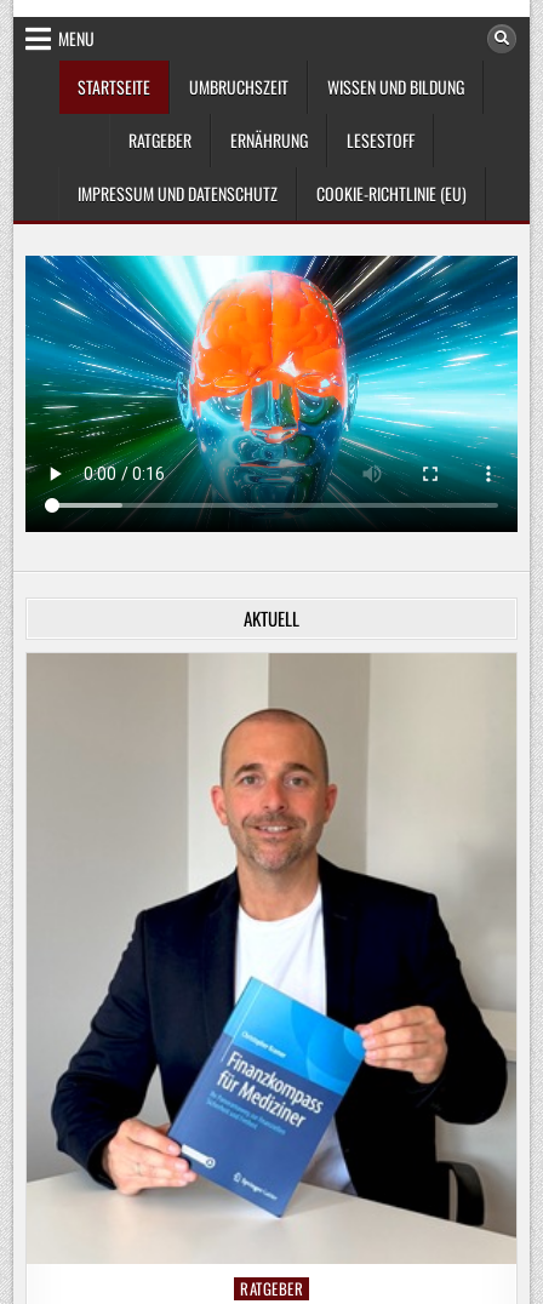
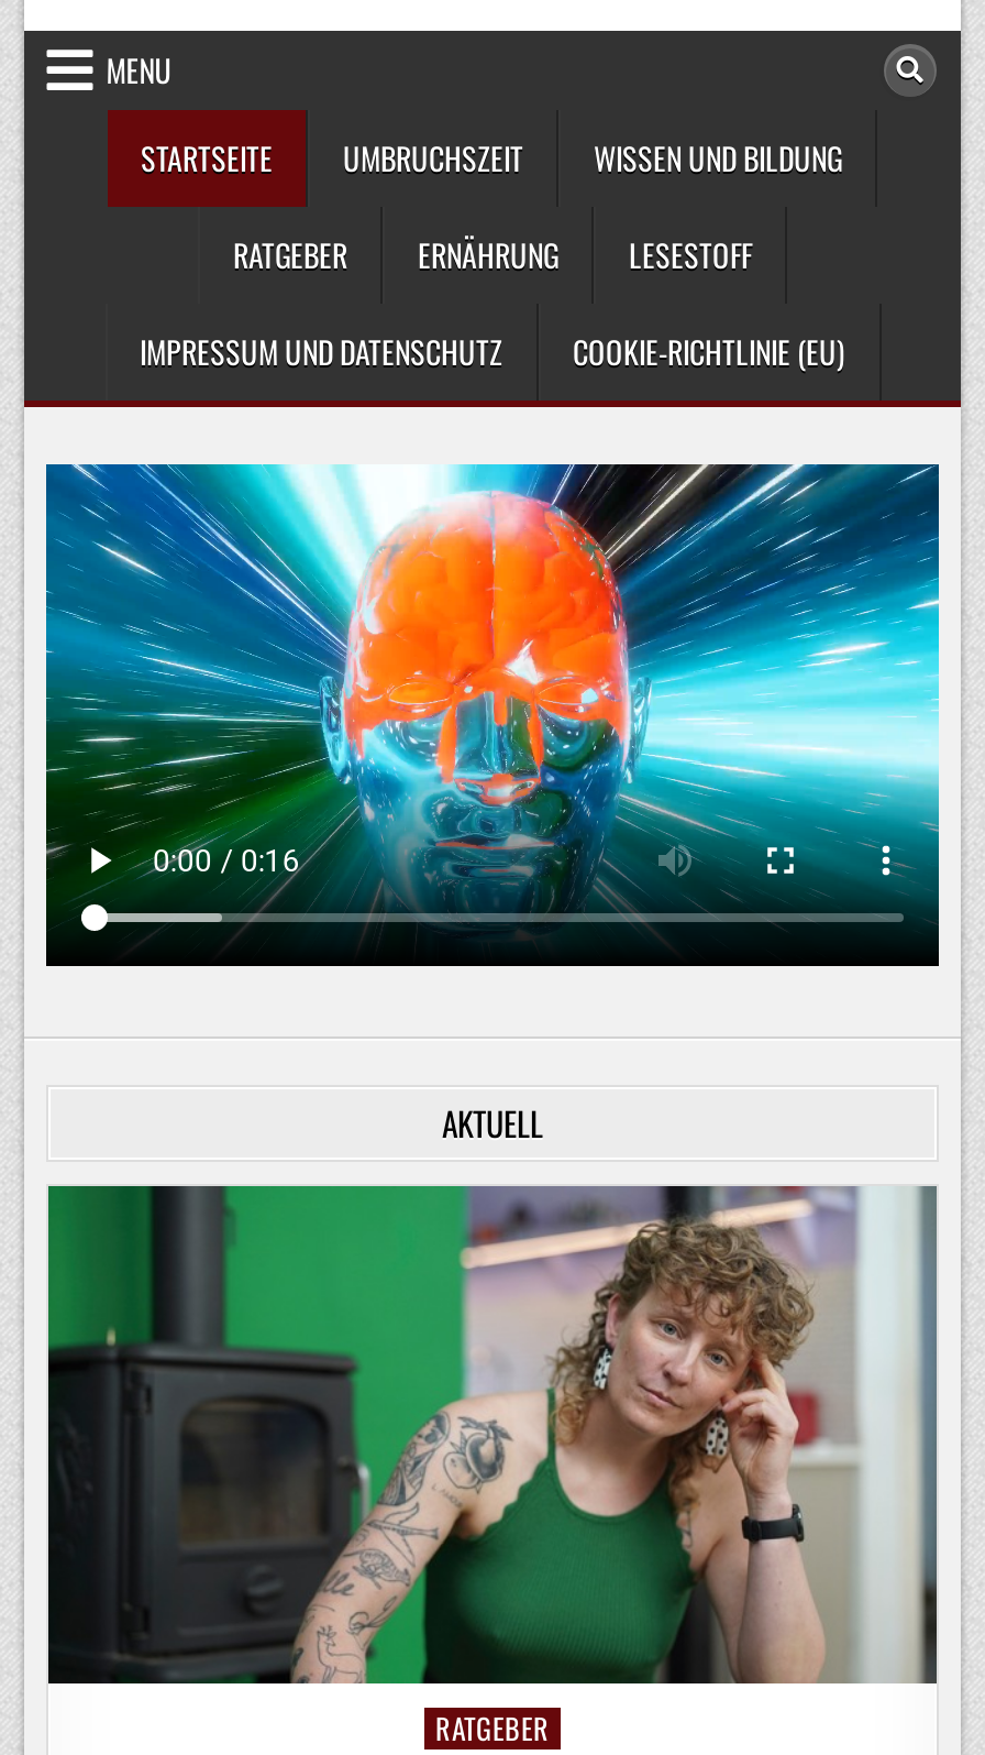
[27,653,516,1264] [image] -> [46,1186,937,1688] [image]

